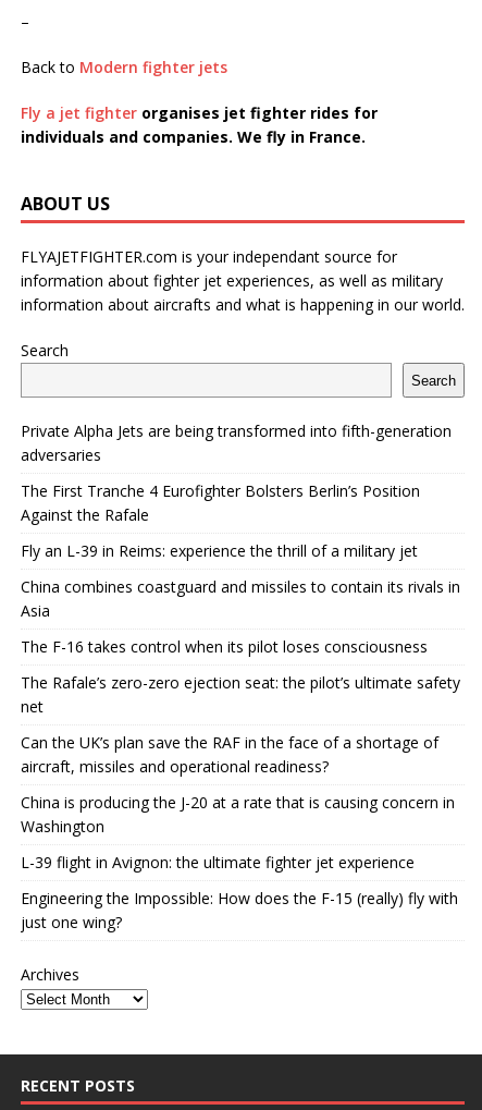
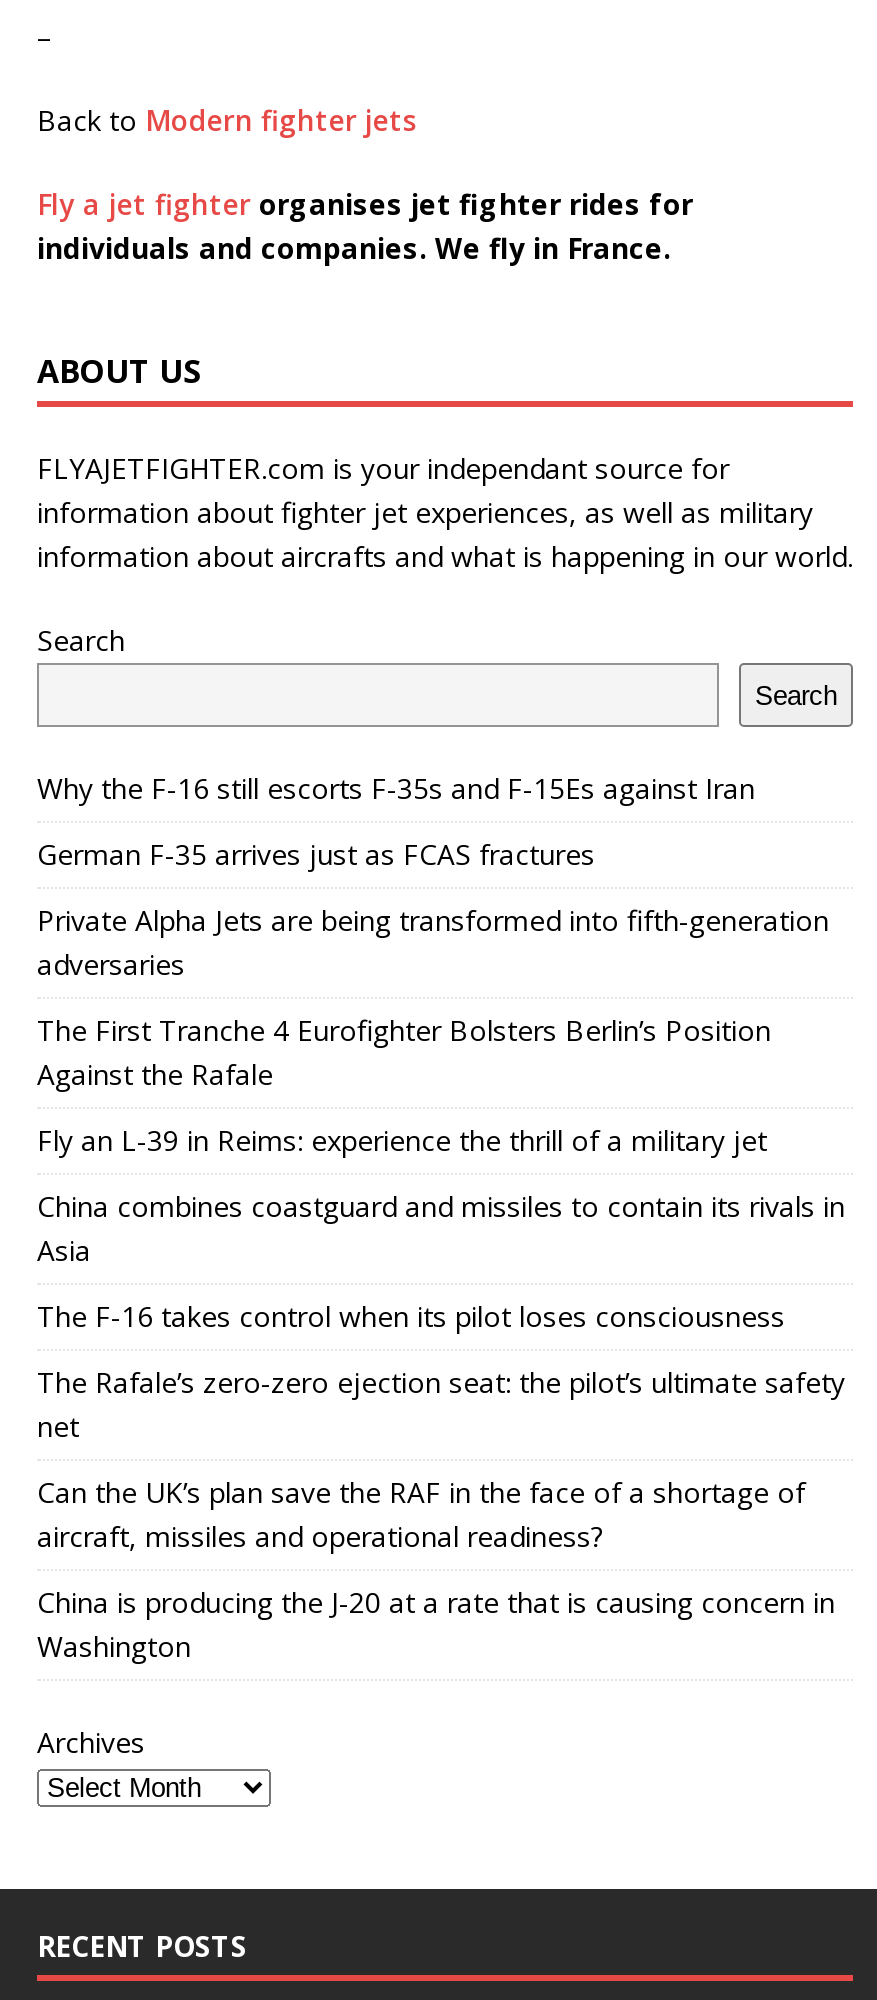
none -> [37,769,755,873] Why the F-16 still escorts F-35s and F-15Es against Iran | German F-35 arrives just as FCAS fractures
moved [21,420,460,837] -> [37,901,845,1665]: Private Alpha Jets are being transformed into fifth-generation | adversaries | The First Tranche 4 Eurofighter Bolsters Berlin’s Position | ... | China is producing the J-20 at a rate that is causing concern in | Washington
[21,852,458,932] L-39 flight in Avignon: the ultimate fighter jet experience | Engineering the Impossible: How does the F-15 (really) fly with | just one wing? -> none

